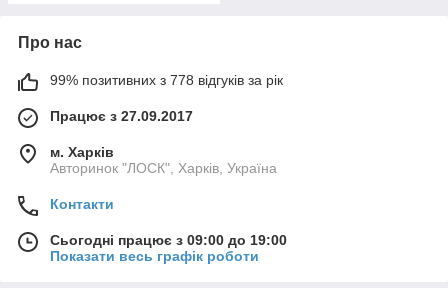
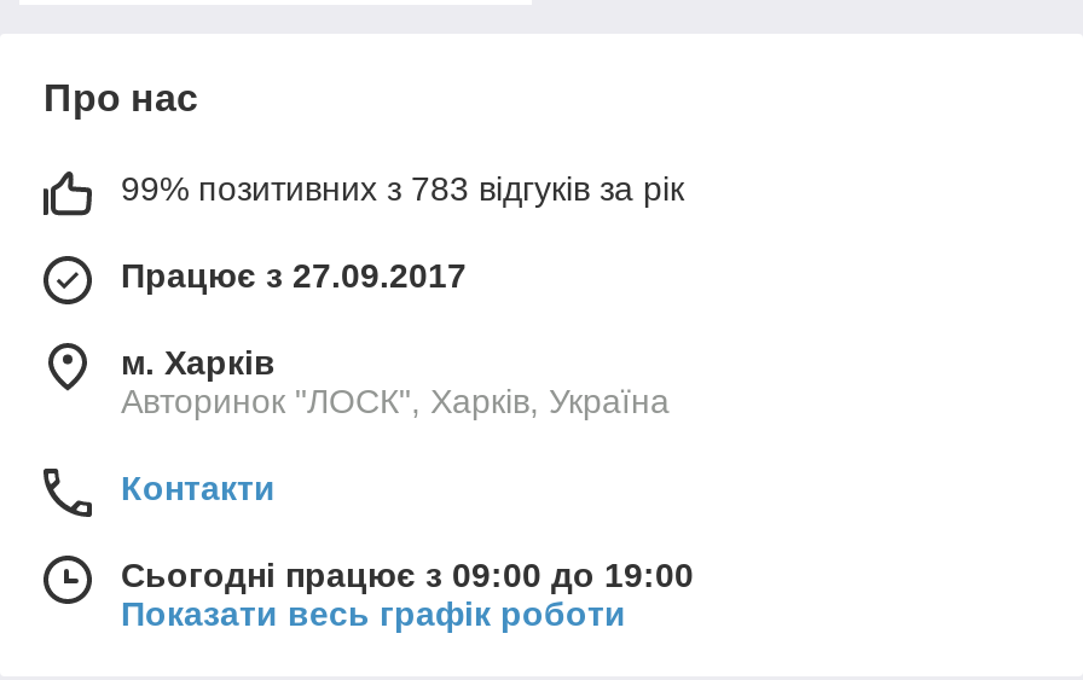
[50,72,283,88] 99% позитивних з 778 відгуків за рік -> [121,169,684,207] 99% позитивних з 783 відгуків за рік

